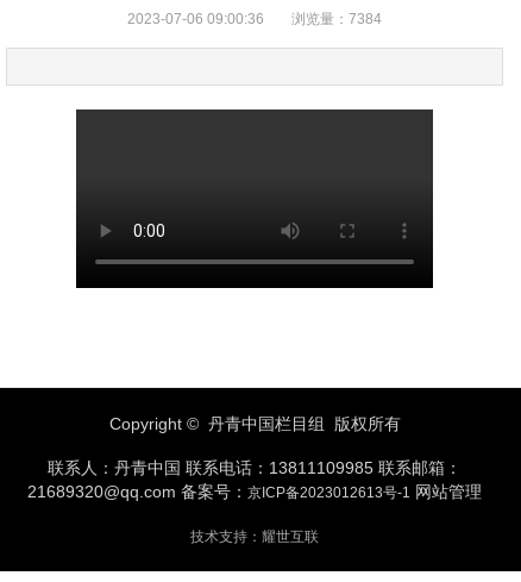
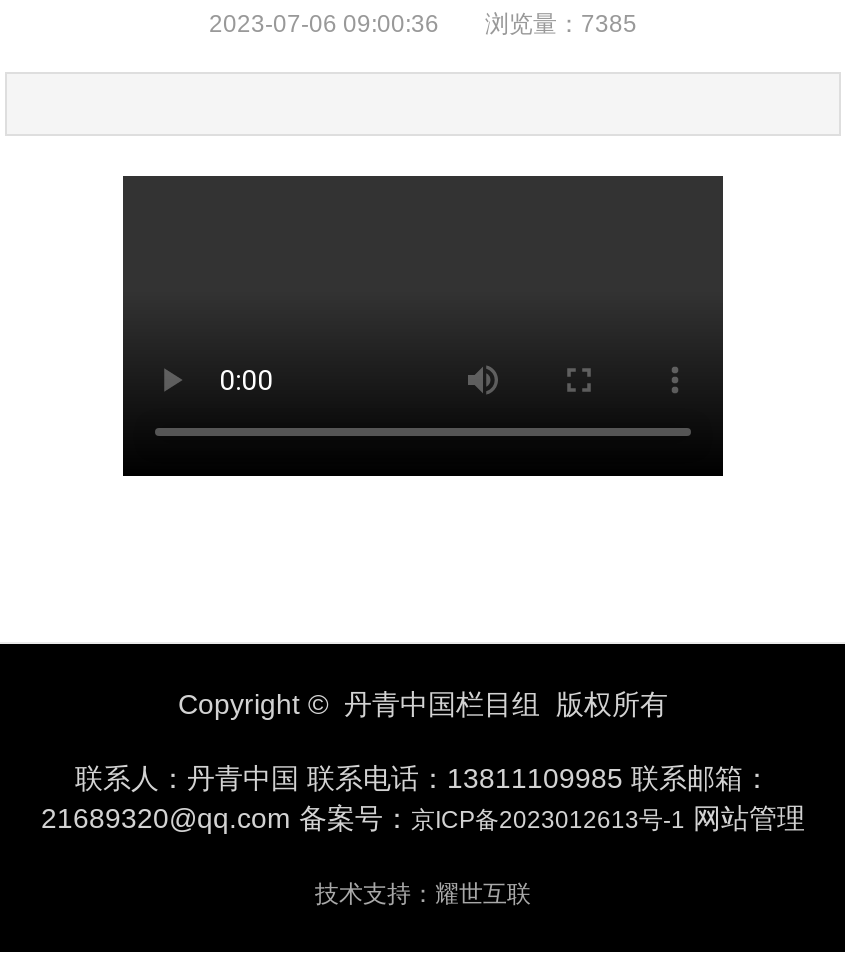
[127,10,382,27] 2023-07-06 09:00:36 浏览量：7384 -> [209,9,637,37] 2023-07-06 09:00:36 浏览量：7385

